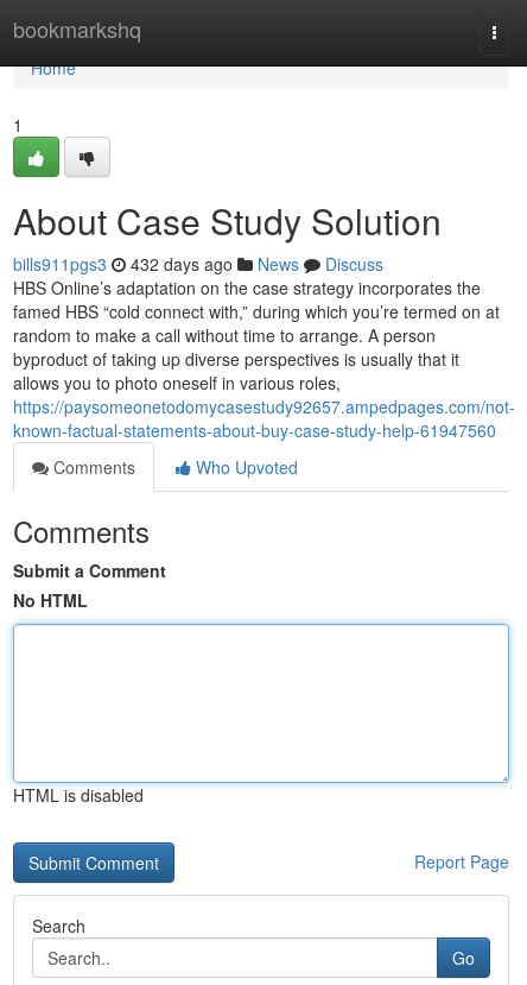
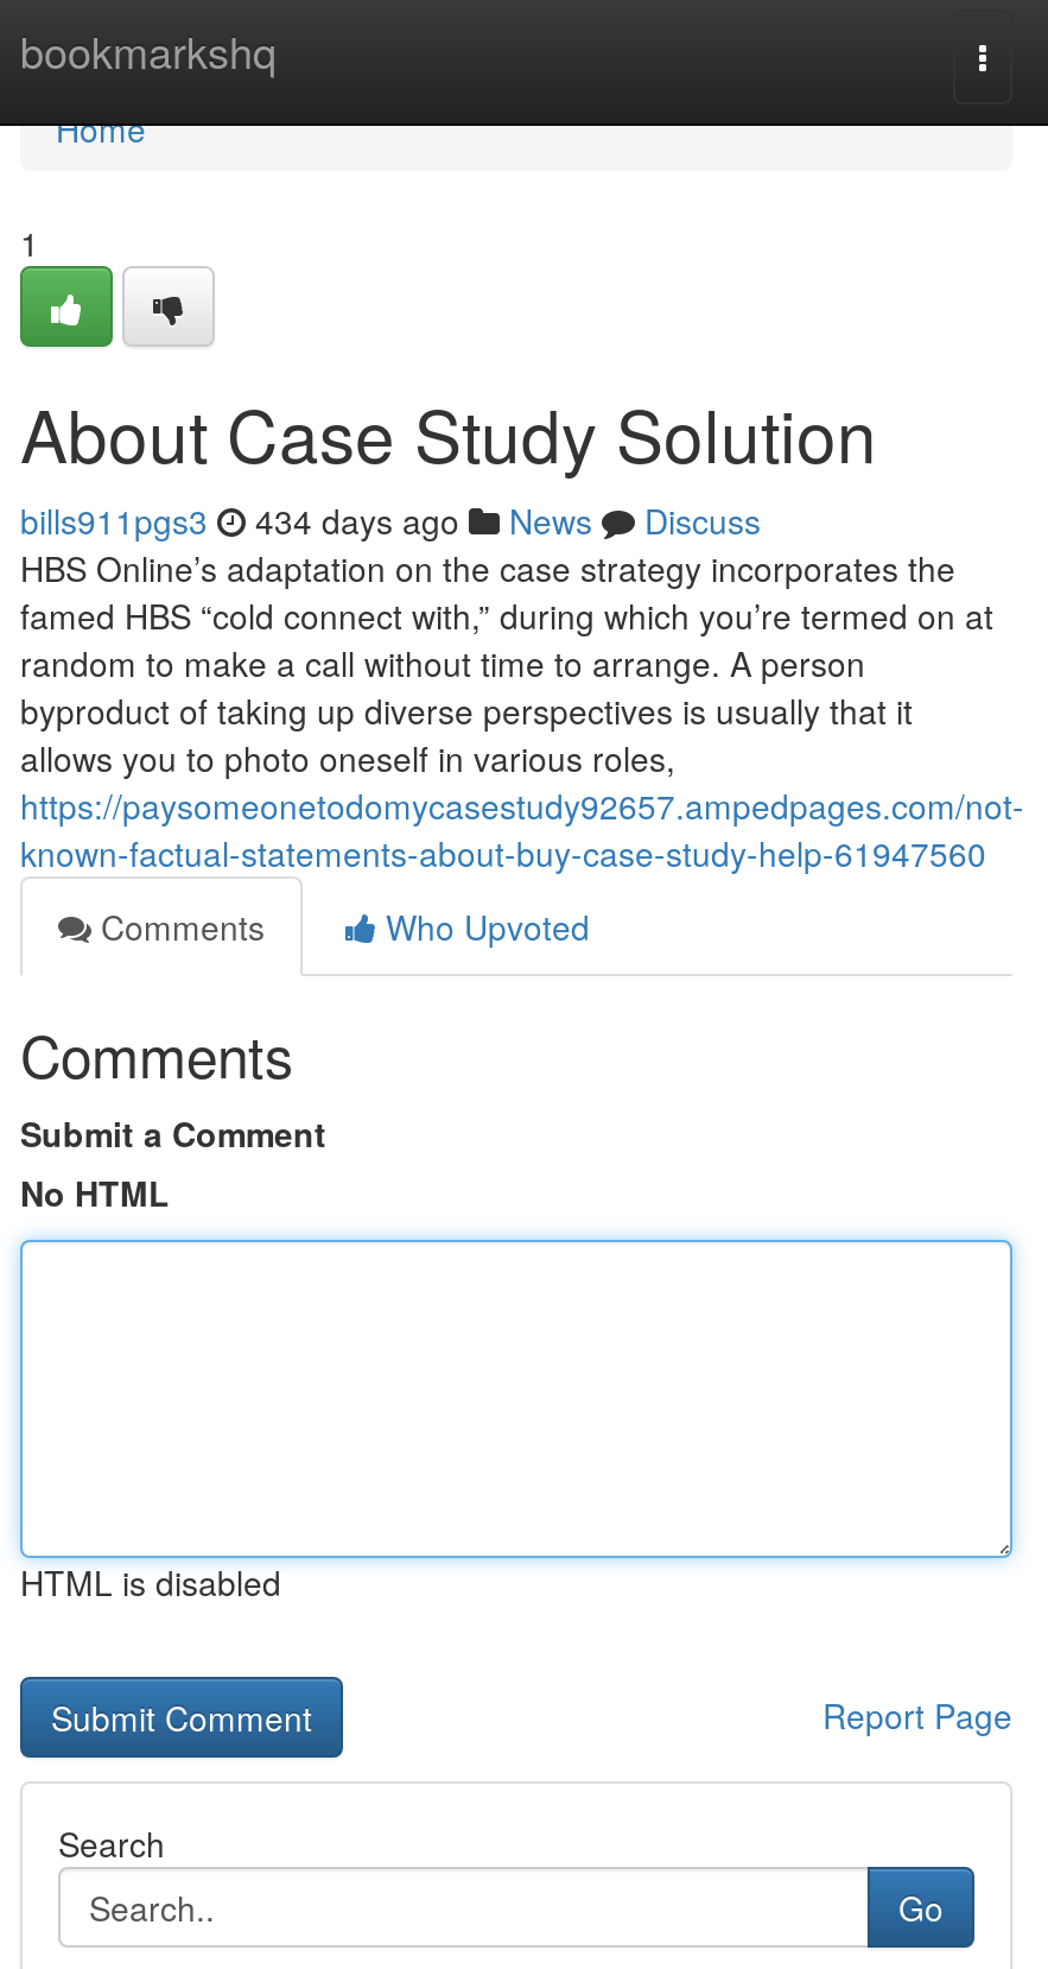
[13,252,383,276] bills911pgs3 432 days ago News Discuss -> [20,496,761,544] bills911pgs3 434 days ago News Discuss

